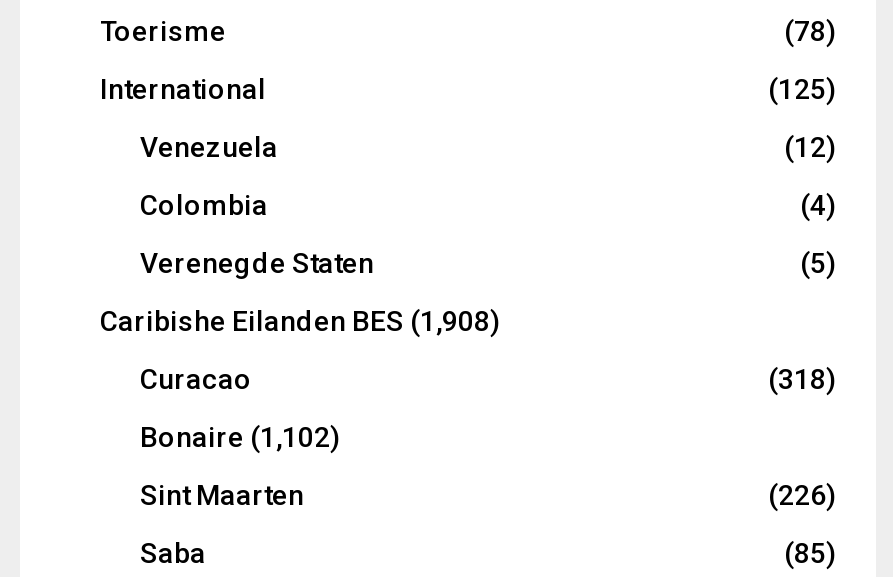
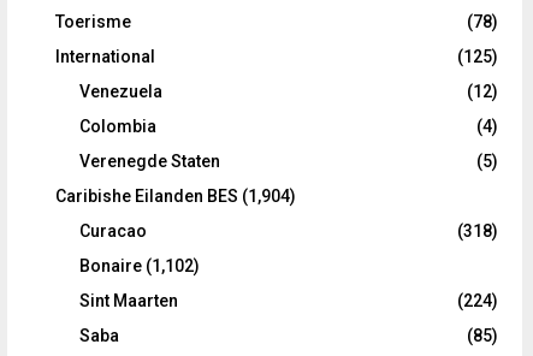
[100,304,500,336] Caribishe Eilanden BES (1,908) -> [55,186,296,205] Caribishe Eilanden BES (1,904)
[768,478,836,510] (226) -> [457,291,498,310] (224)

